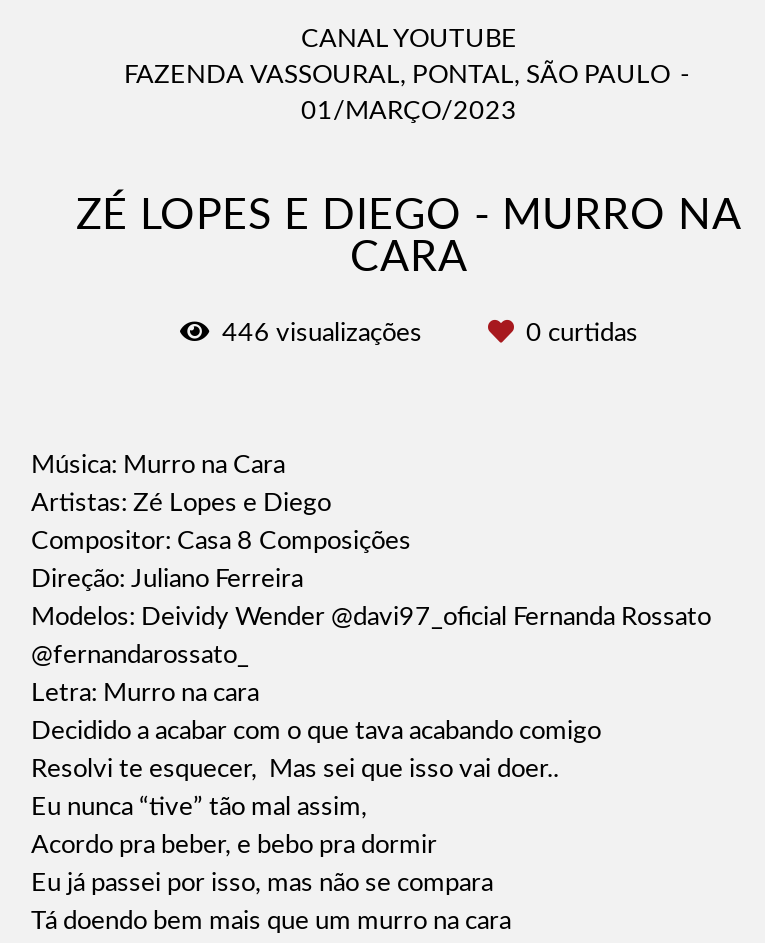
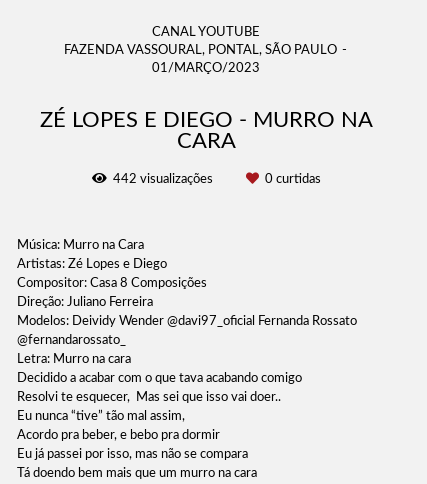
[222,321,428,347] 446 visualizações -> [112,173,215,186] 442 visualizações

